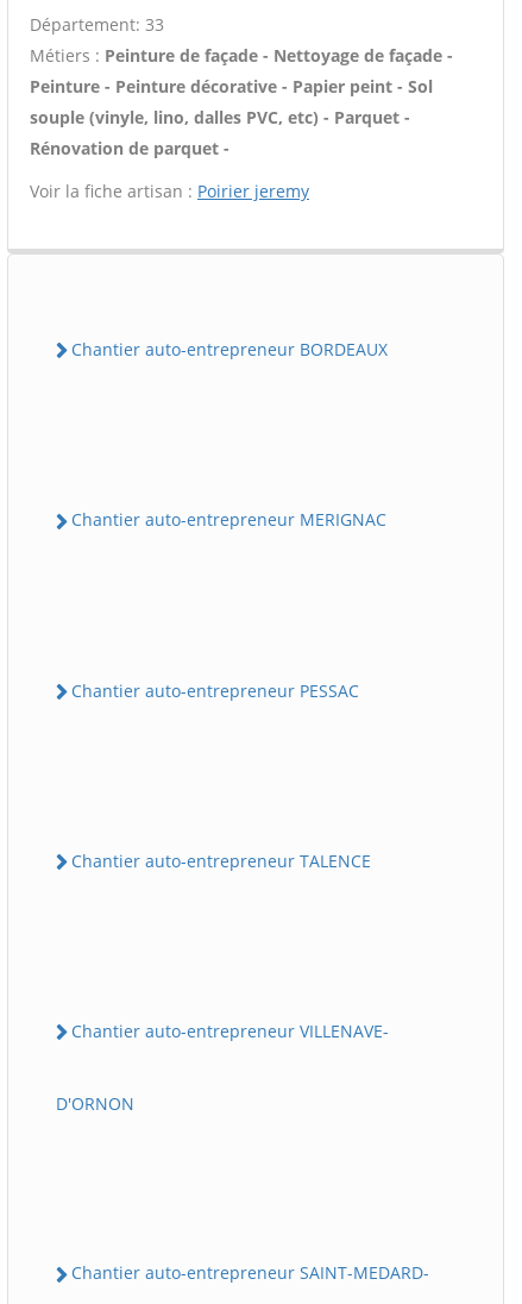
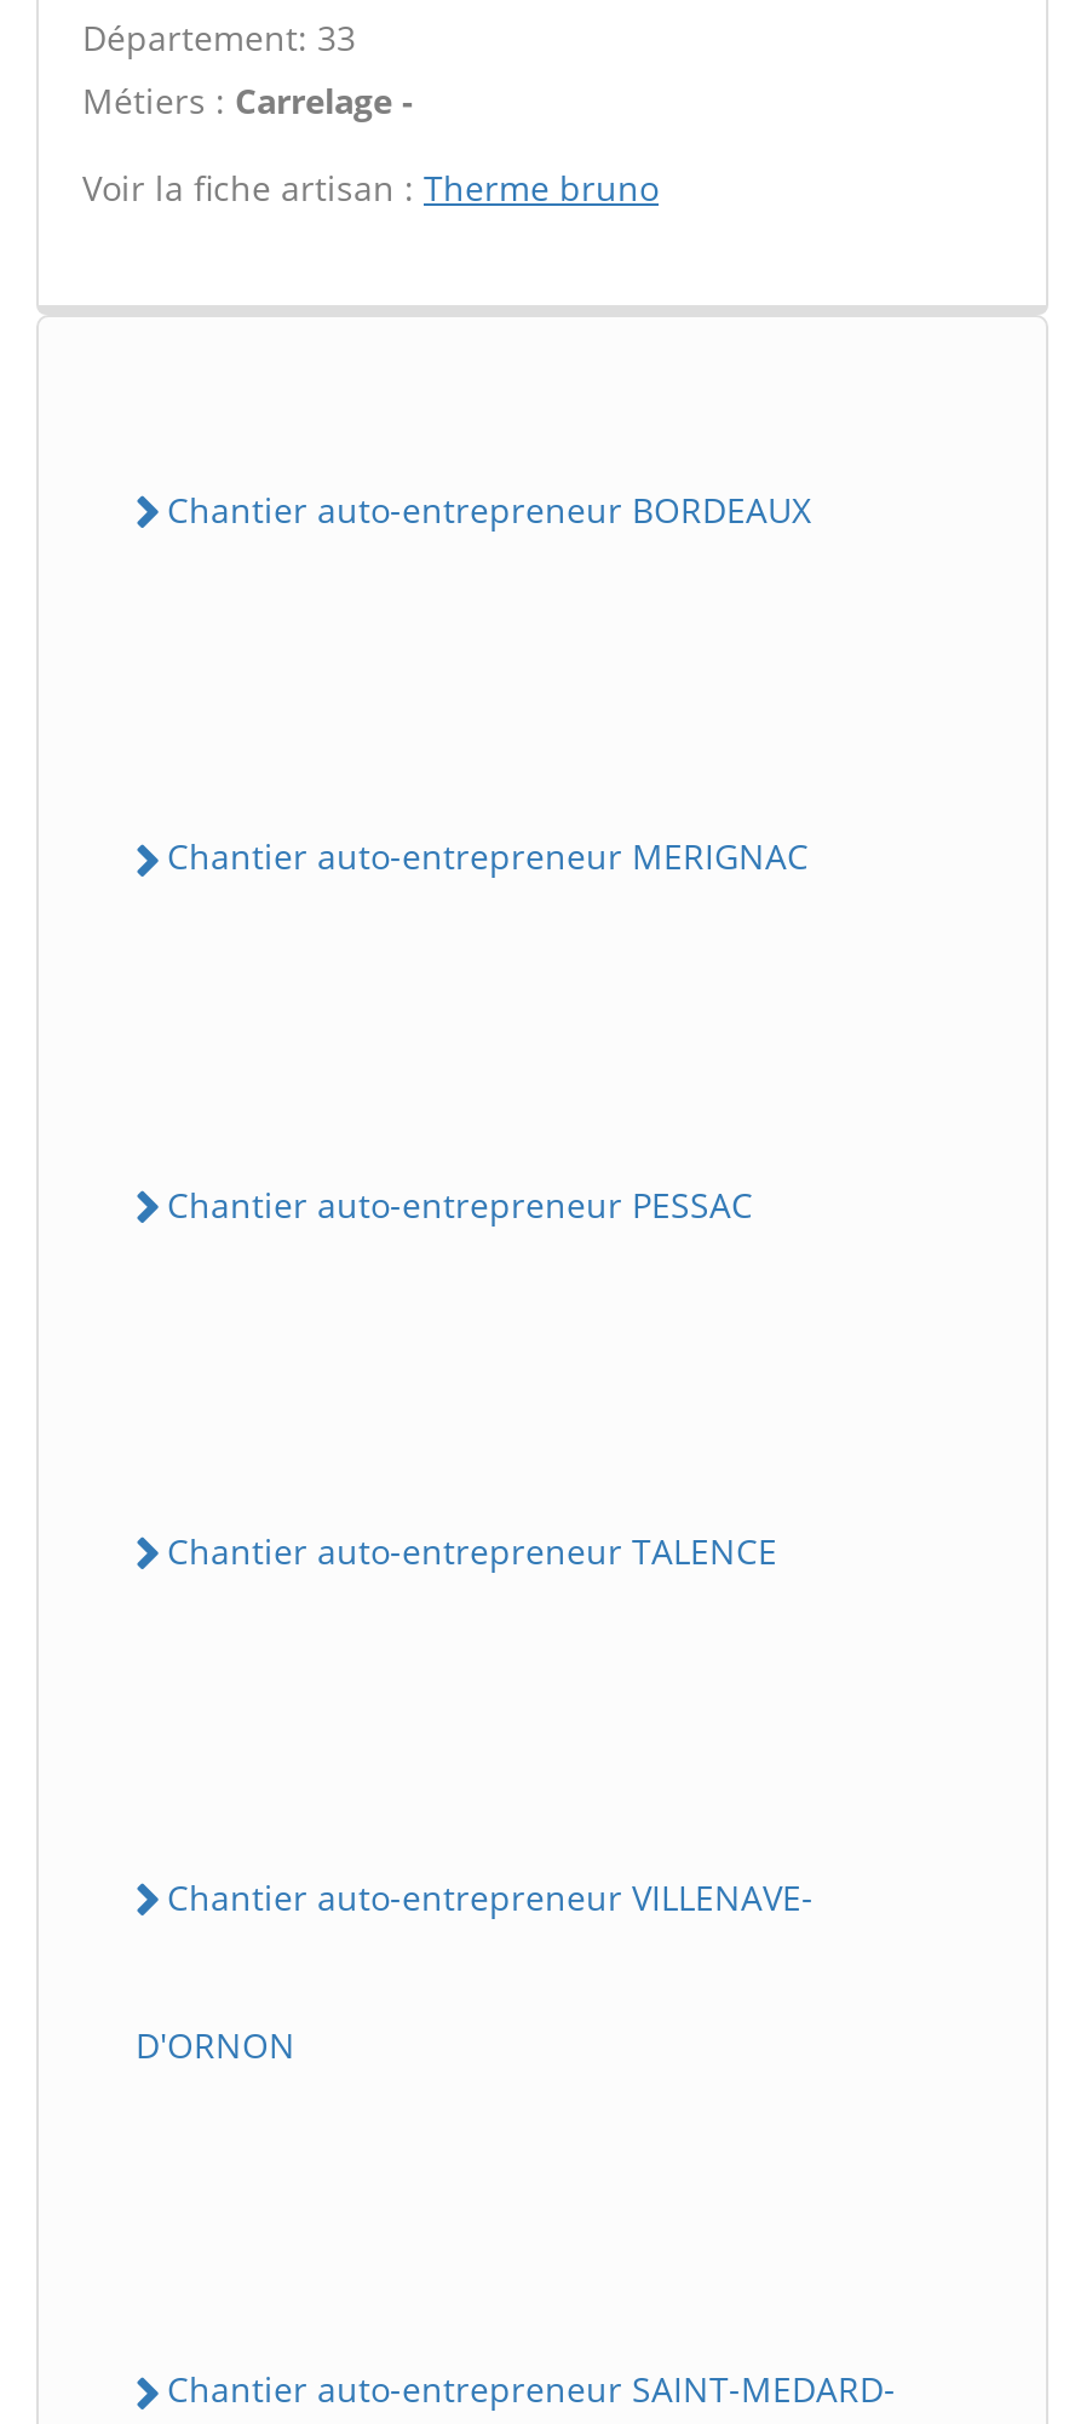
[30,44,453,159] Métiers : Peinture de façade - Nettoyage de façade - | Peinture - Peinture décorative - Papier peint - Sol | souple (vinyle, lino, dalles PVC, etc) - Parquet - | Rénovation de parquet - -> [82,77,414,124] Métiers : Carrelage -
[30,180,309,202] Voir la fiche artisan : Poirier jeremy -> [82,165,659,211] Voir la fiche artisan : Therme bruno

